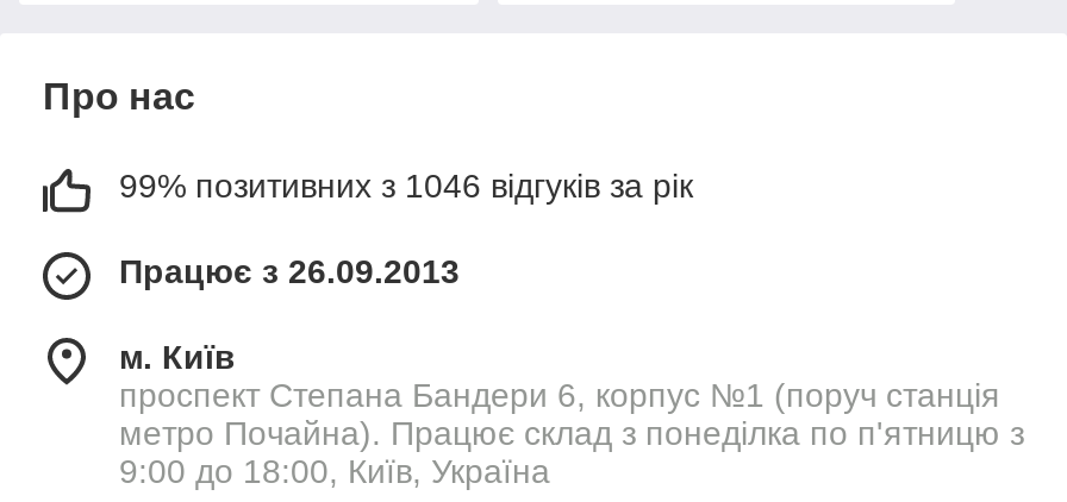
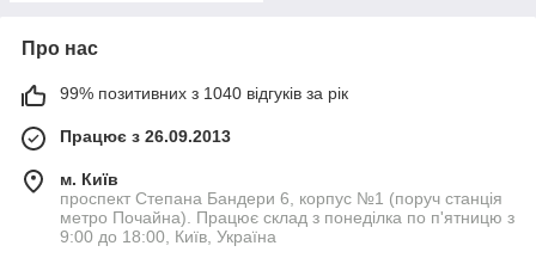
[119,166,693,204] 99% позитивних з 1046 відгуків за рік -> [60,83,348,102] 99% позитивних з 1040 відгуків за рік

